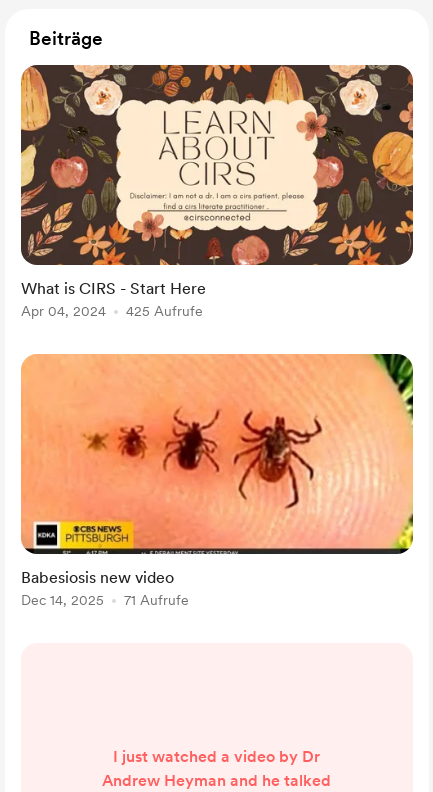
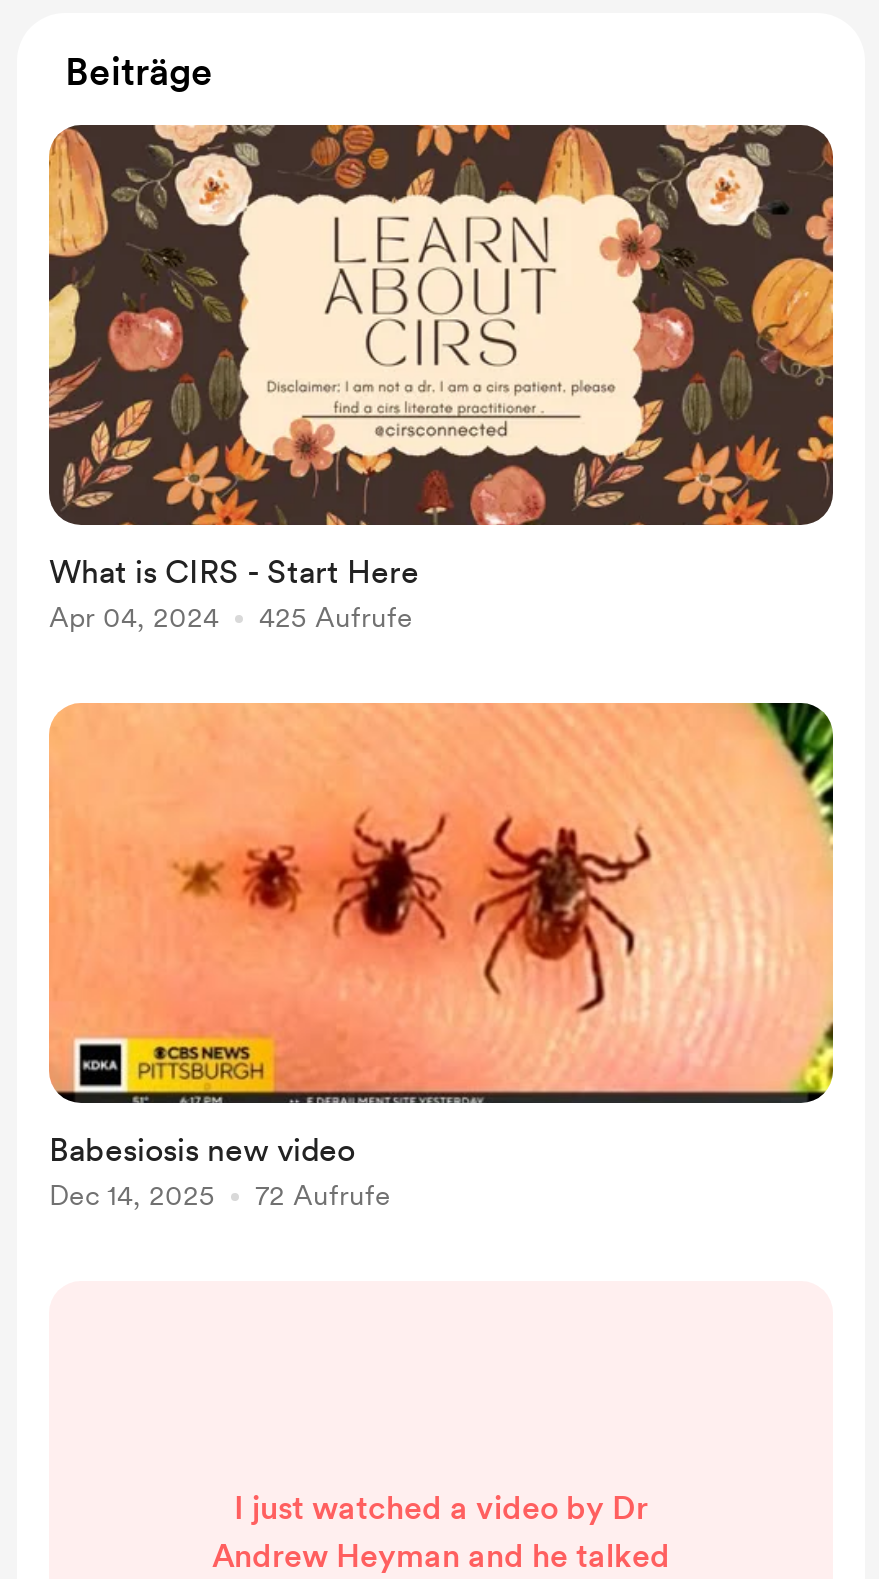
[21,592,189,608] Dec 14, 2025 71 Aufrufe -> [49,1179,391,1211] Dec 14, 2025 72 Aufrufe

